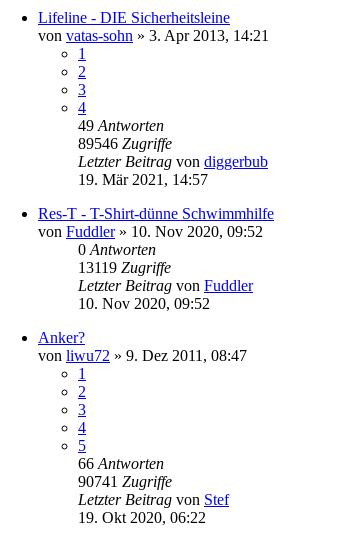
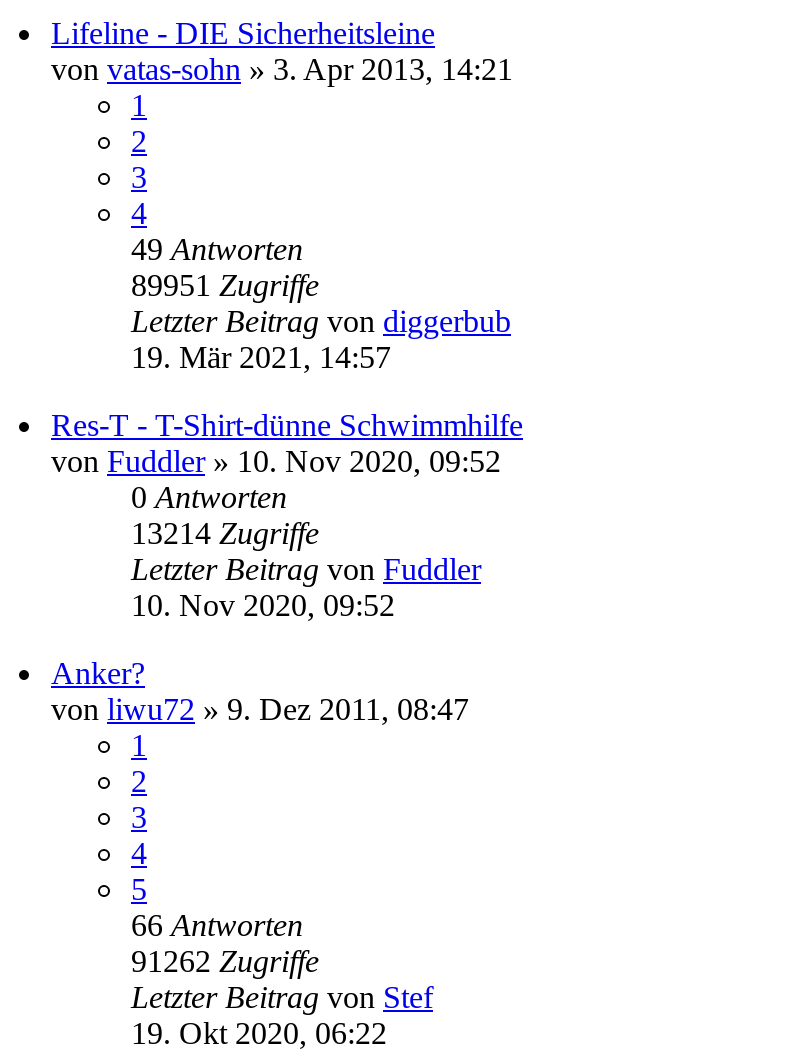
[78,135,172,152] 89546 Zugriffe -> [131,268,319,302] 89951 Zugriffe
[78,259,171,276] 13119 Zugriffe -> [131,516,319,550] 13214 Zugriffe
[78,473,172,490] 90741 Zugriffe -> [131,944,319,978] 91262 Zugriffe

